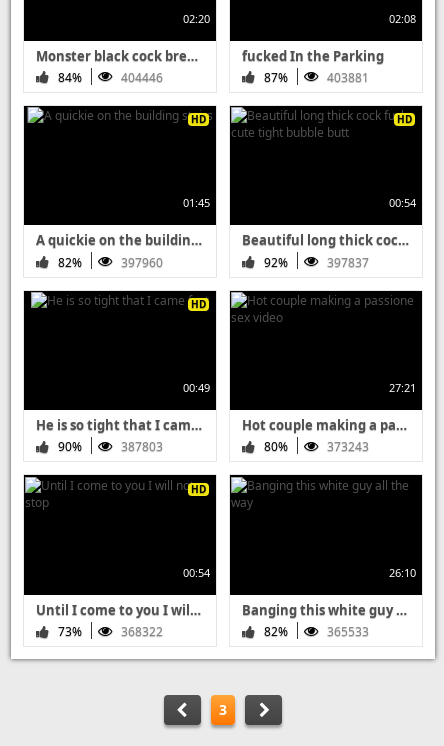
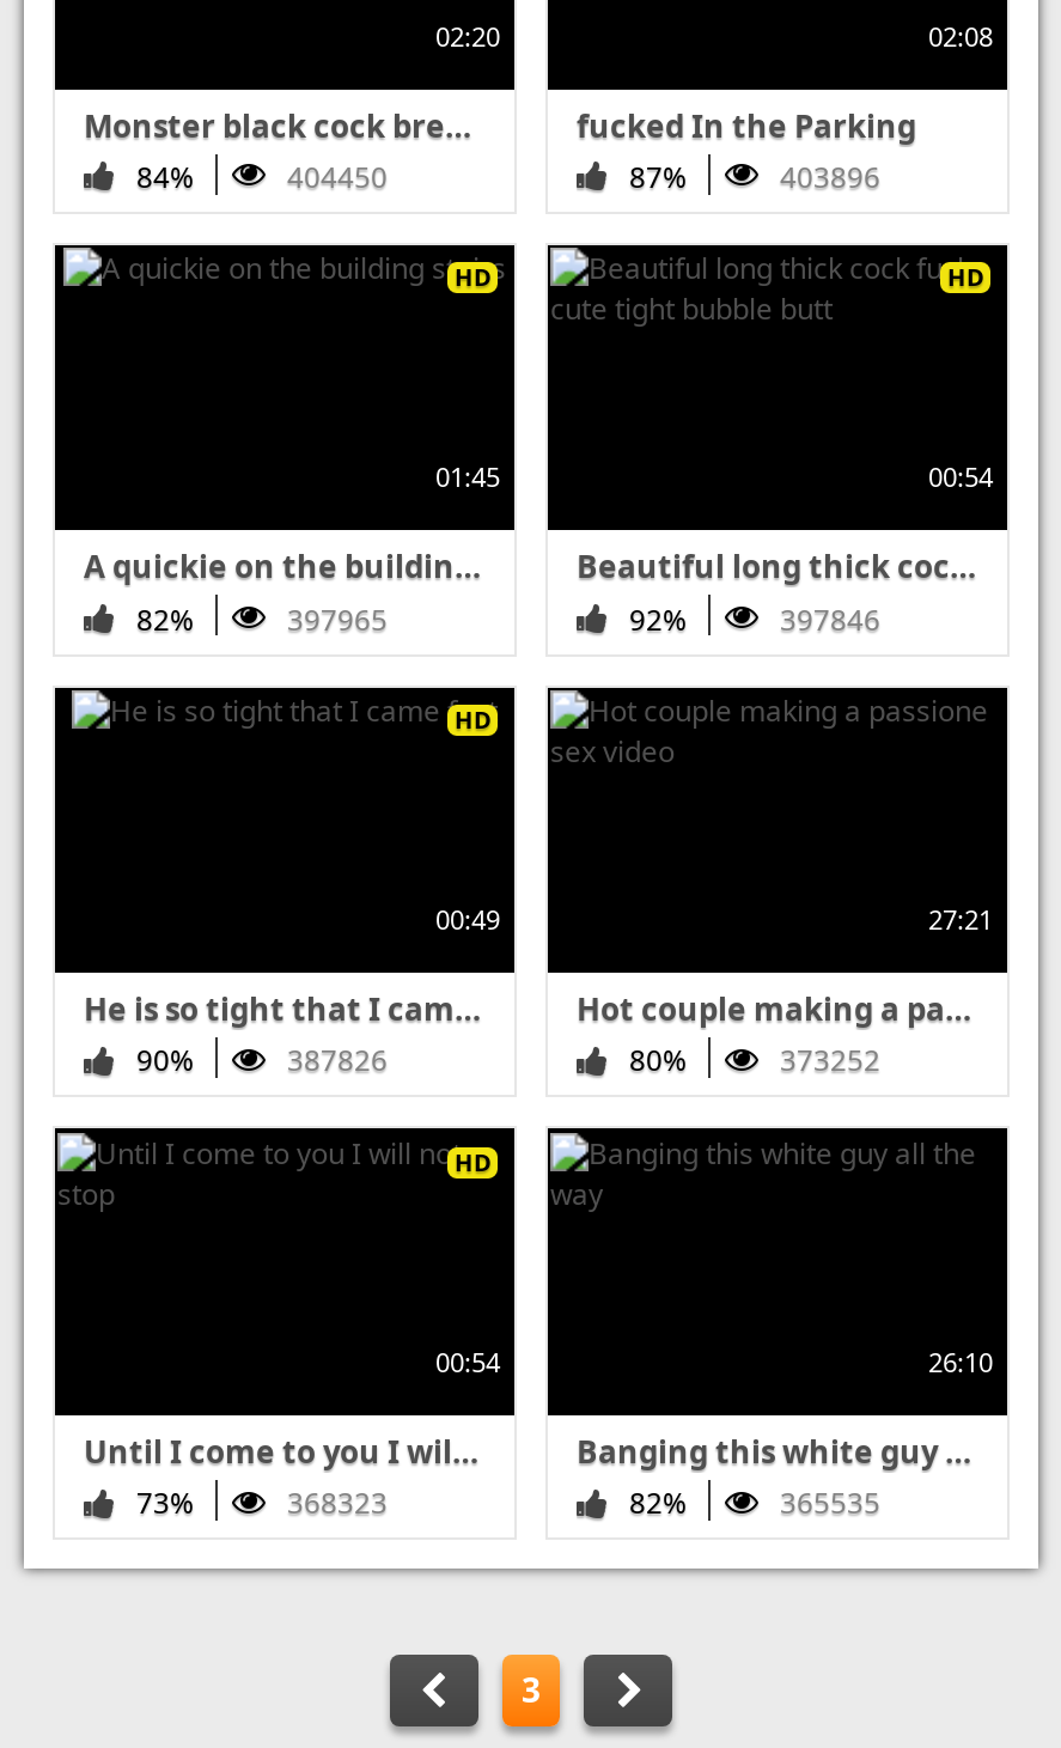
[121,69,163,86] 404446 -> [287,157,388,197] 404450
[327,69,369,86] 403881 -> [780,157,880,197] 403896
[121,254,163,271] 397960 -> [287,599,388,639] 397965
[327,254,369,271] 397837 -> [780,599,880,639] 397846
[121,438,163,455] 387803 -> [287,1041,388,1082] 387826
[327,438,369,455] 373243 -> [780,1041,880,1082] 373252
[121,623,163,640] 368322 -> [287,1483,388,1524] 368323
[327,623,369,640] 365533 -> [780,1483,880,1524] 365535

